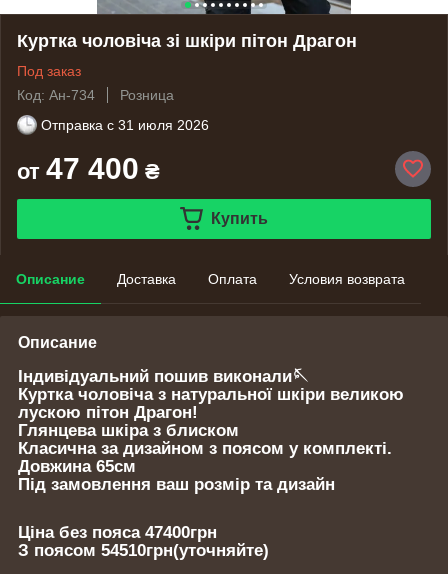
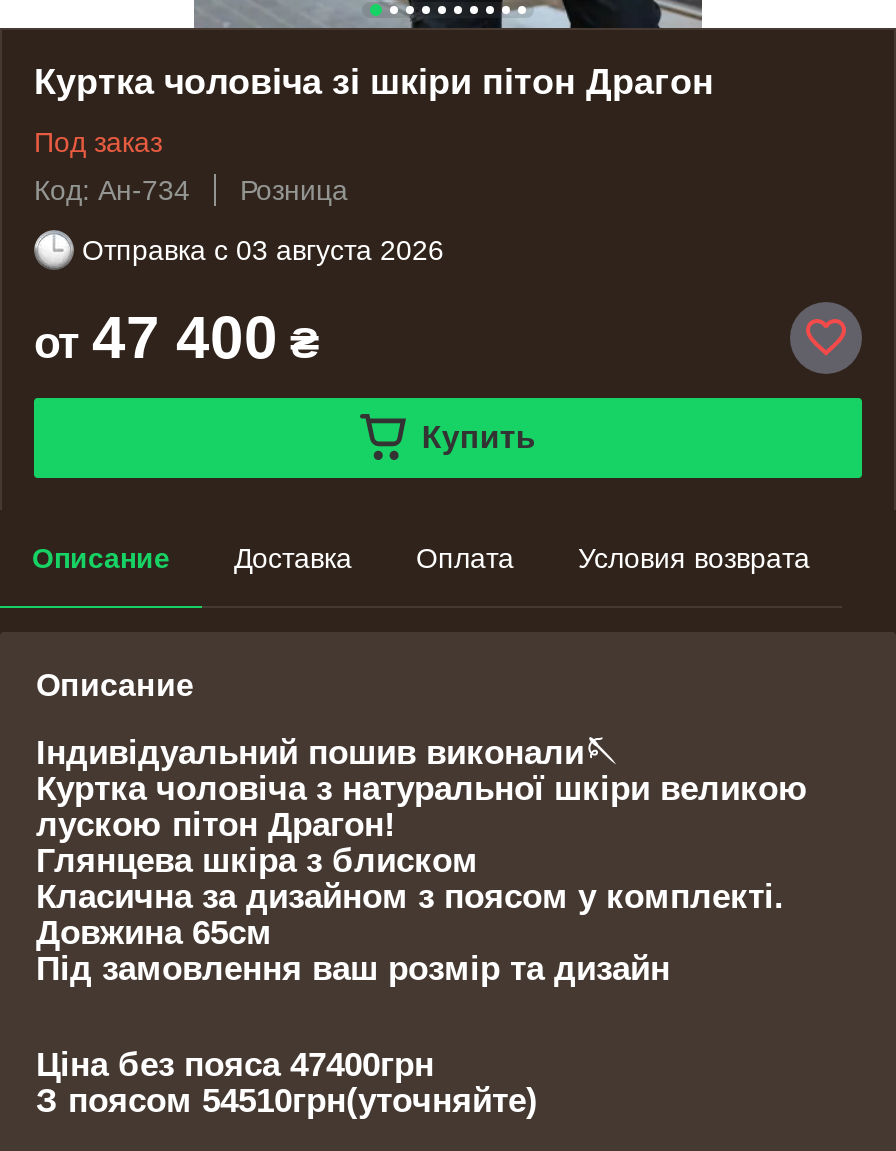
[41,117,209,133] Отправка с 31 июля 2026 -> [82,234,444,266] Отправка с 03 августа 2026

